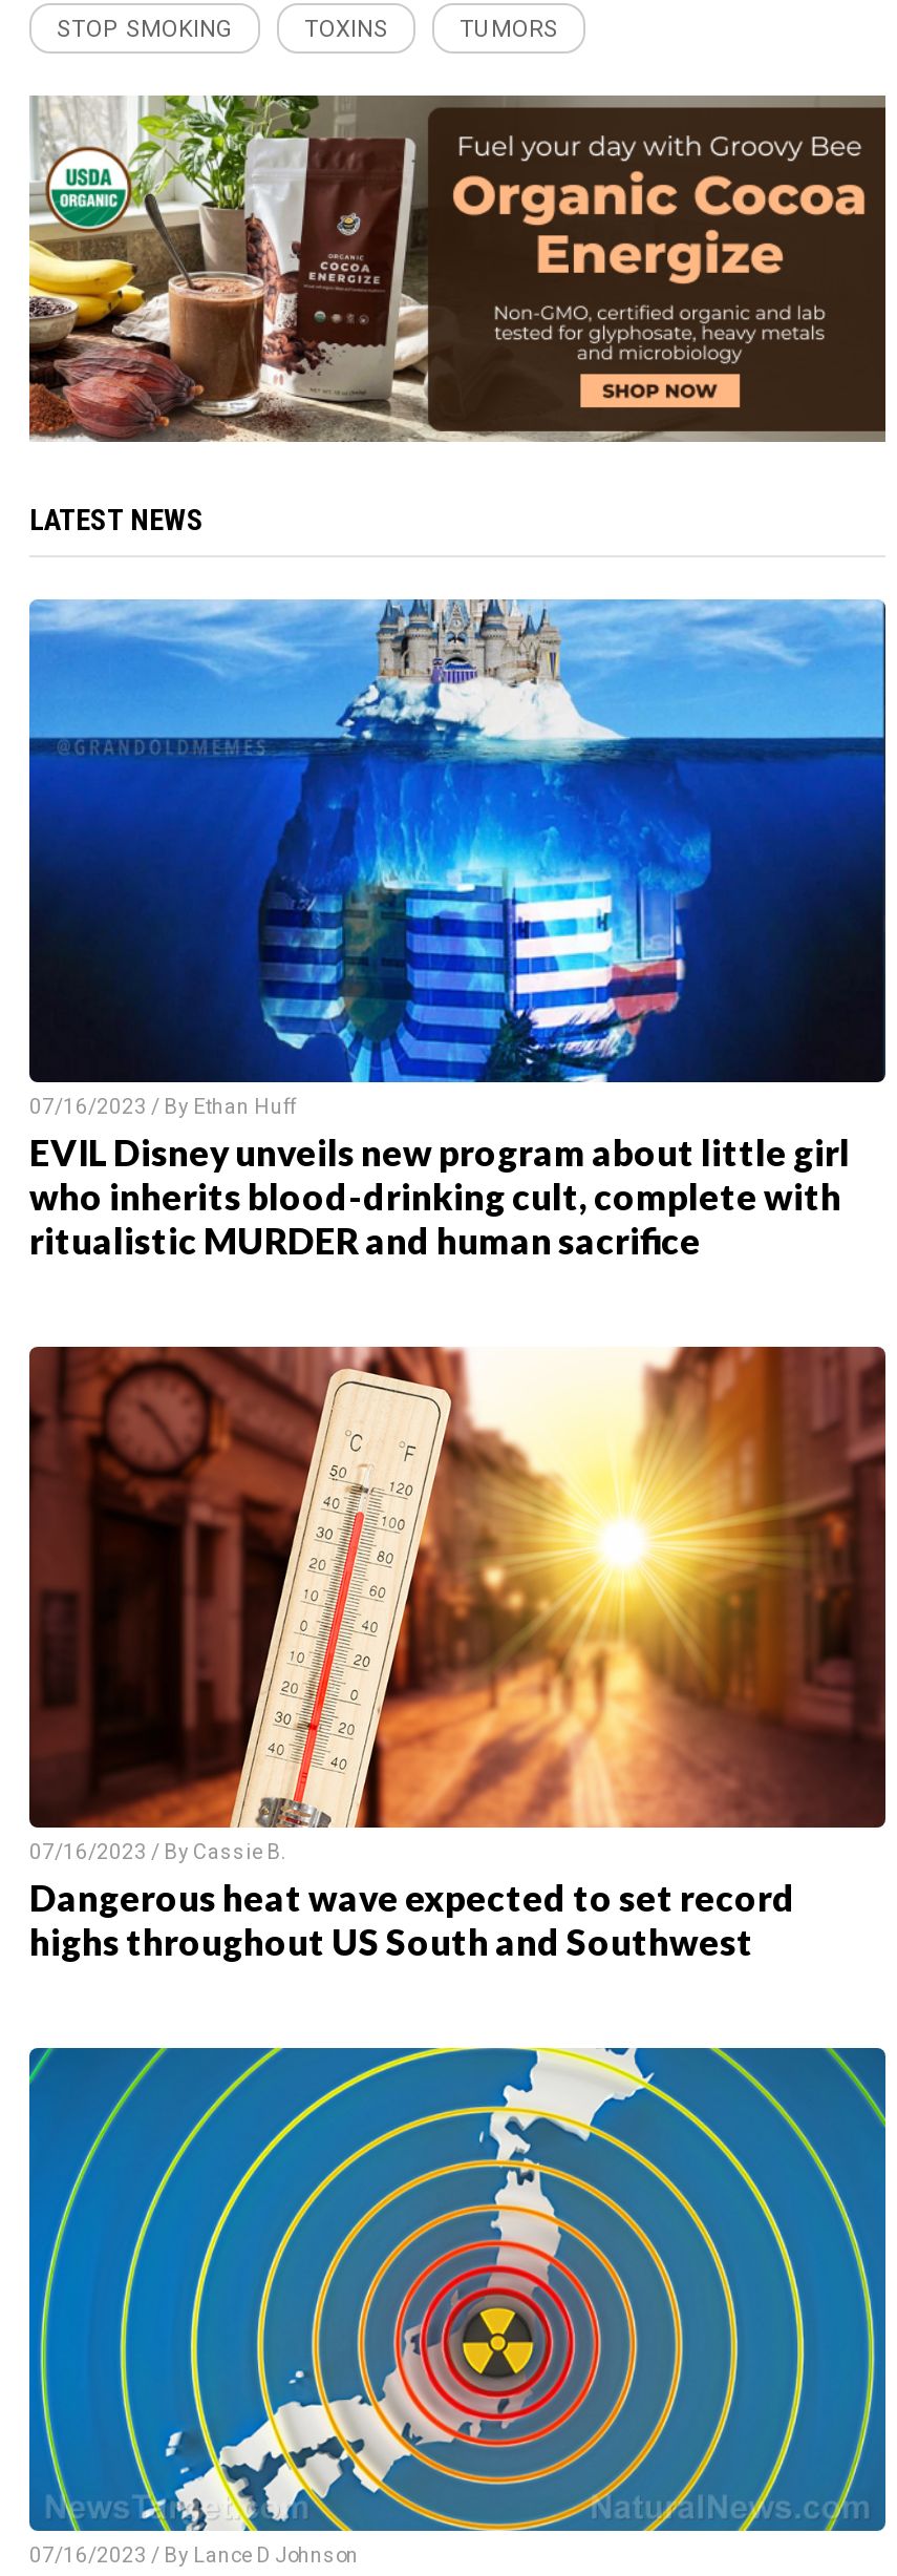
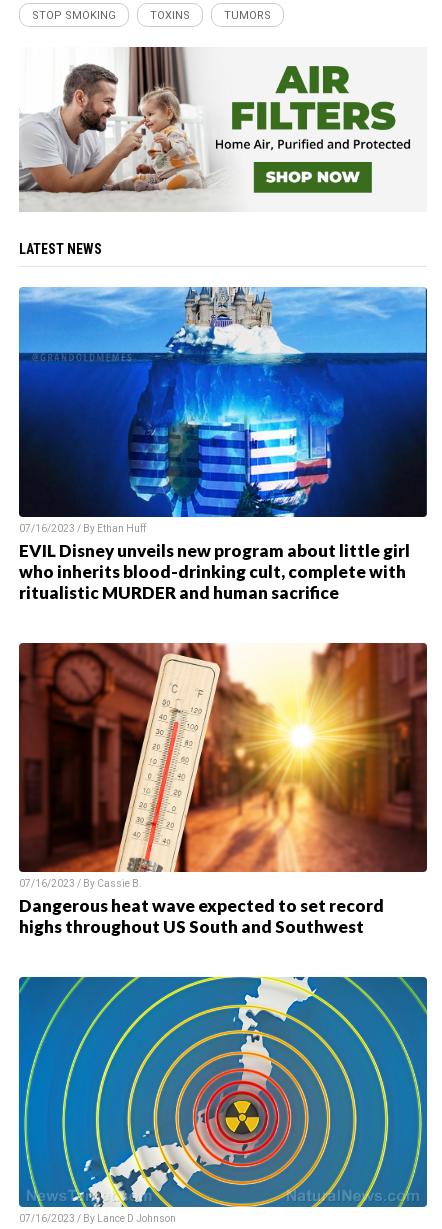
[27,93,888,444] [image] -> [18,47,427,212] [image]

